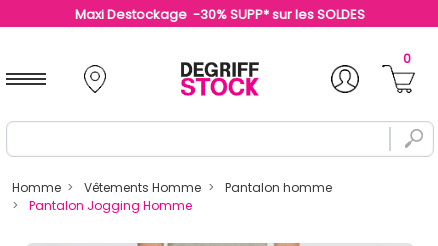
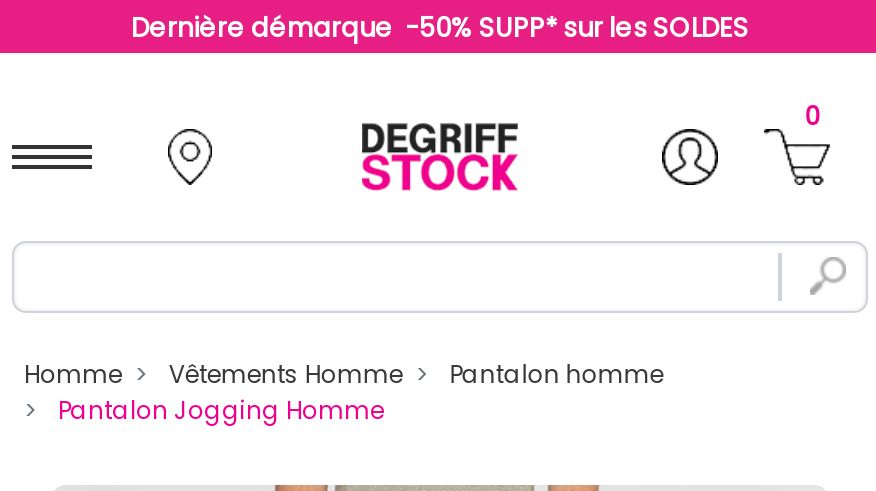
[75,5,365,24] Maxi Destockage -30% SUPP* sur les SOLDES -> [131,9,749,47] Dernière démarque -50% SUPP* sur les SOLDES

